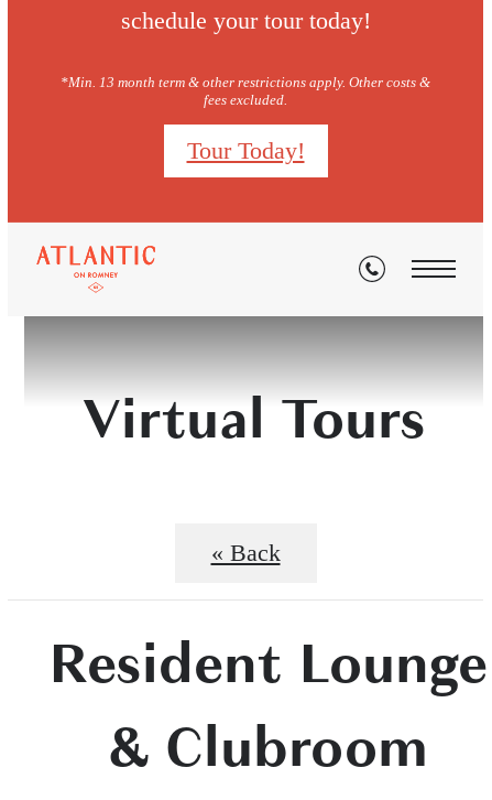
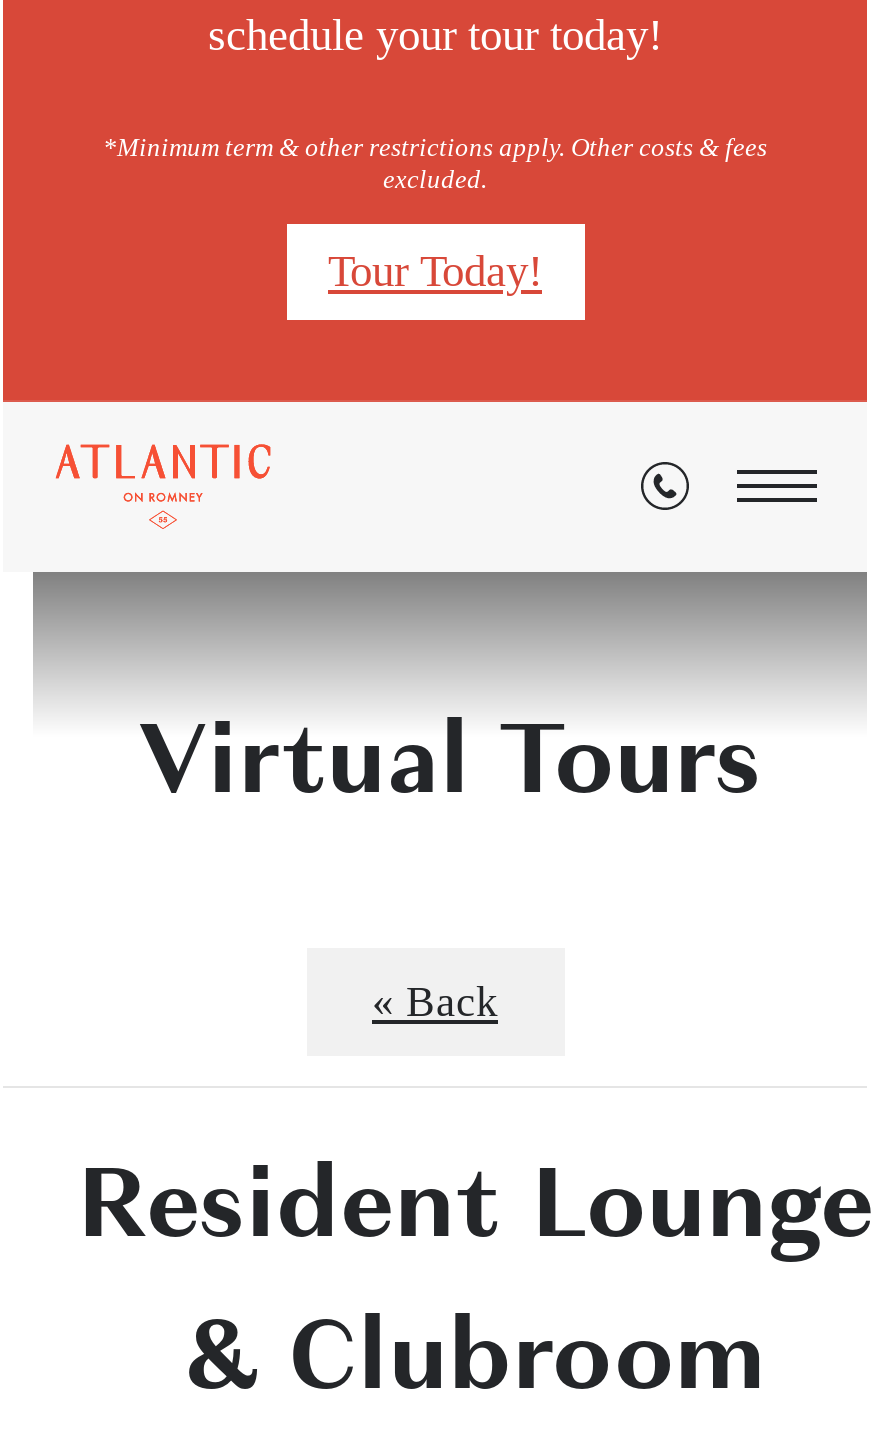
[61,74,430,109] *Min. 13 month term & other restrictions apply. Other costs & | fees excluded. -> [103,133,767,195] *Minimum term & other restrictions apply. Other costs & fees | excluded.

